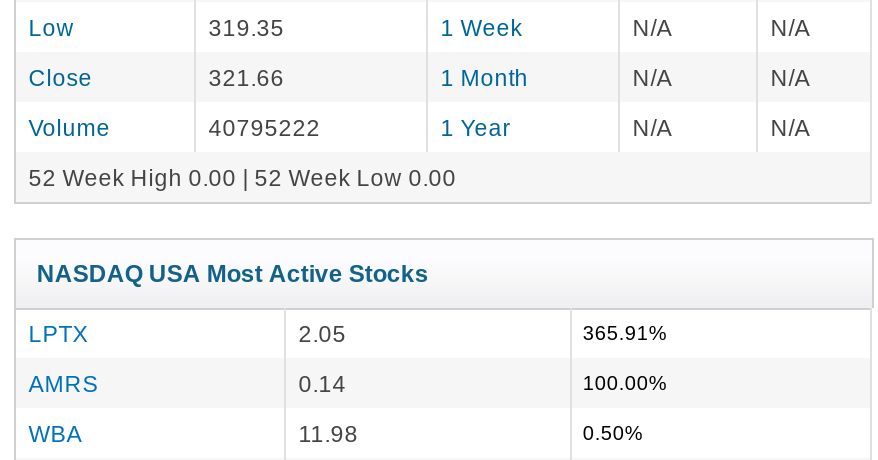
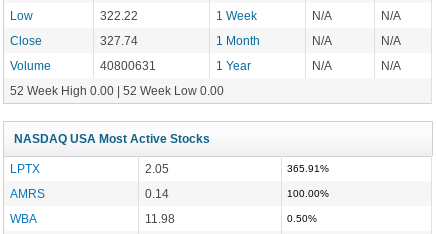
[208,15,284,41] 319.35 -> [100,9,138,22] 322.22
[208,65,284,91] 321.66 -> [100,34,138,47] 327.74
[208,115,320,141] 40795222 -> [100,59,156,72] 40800631

